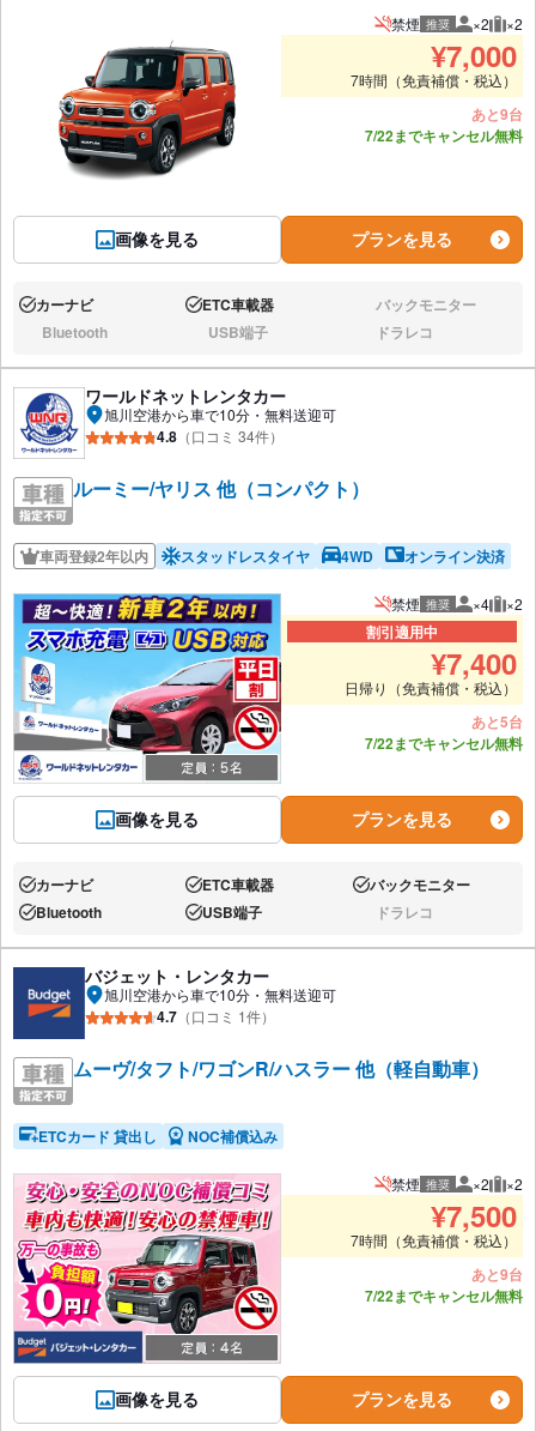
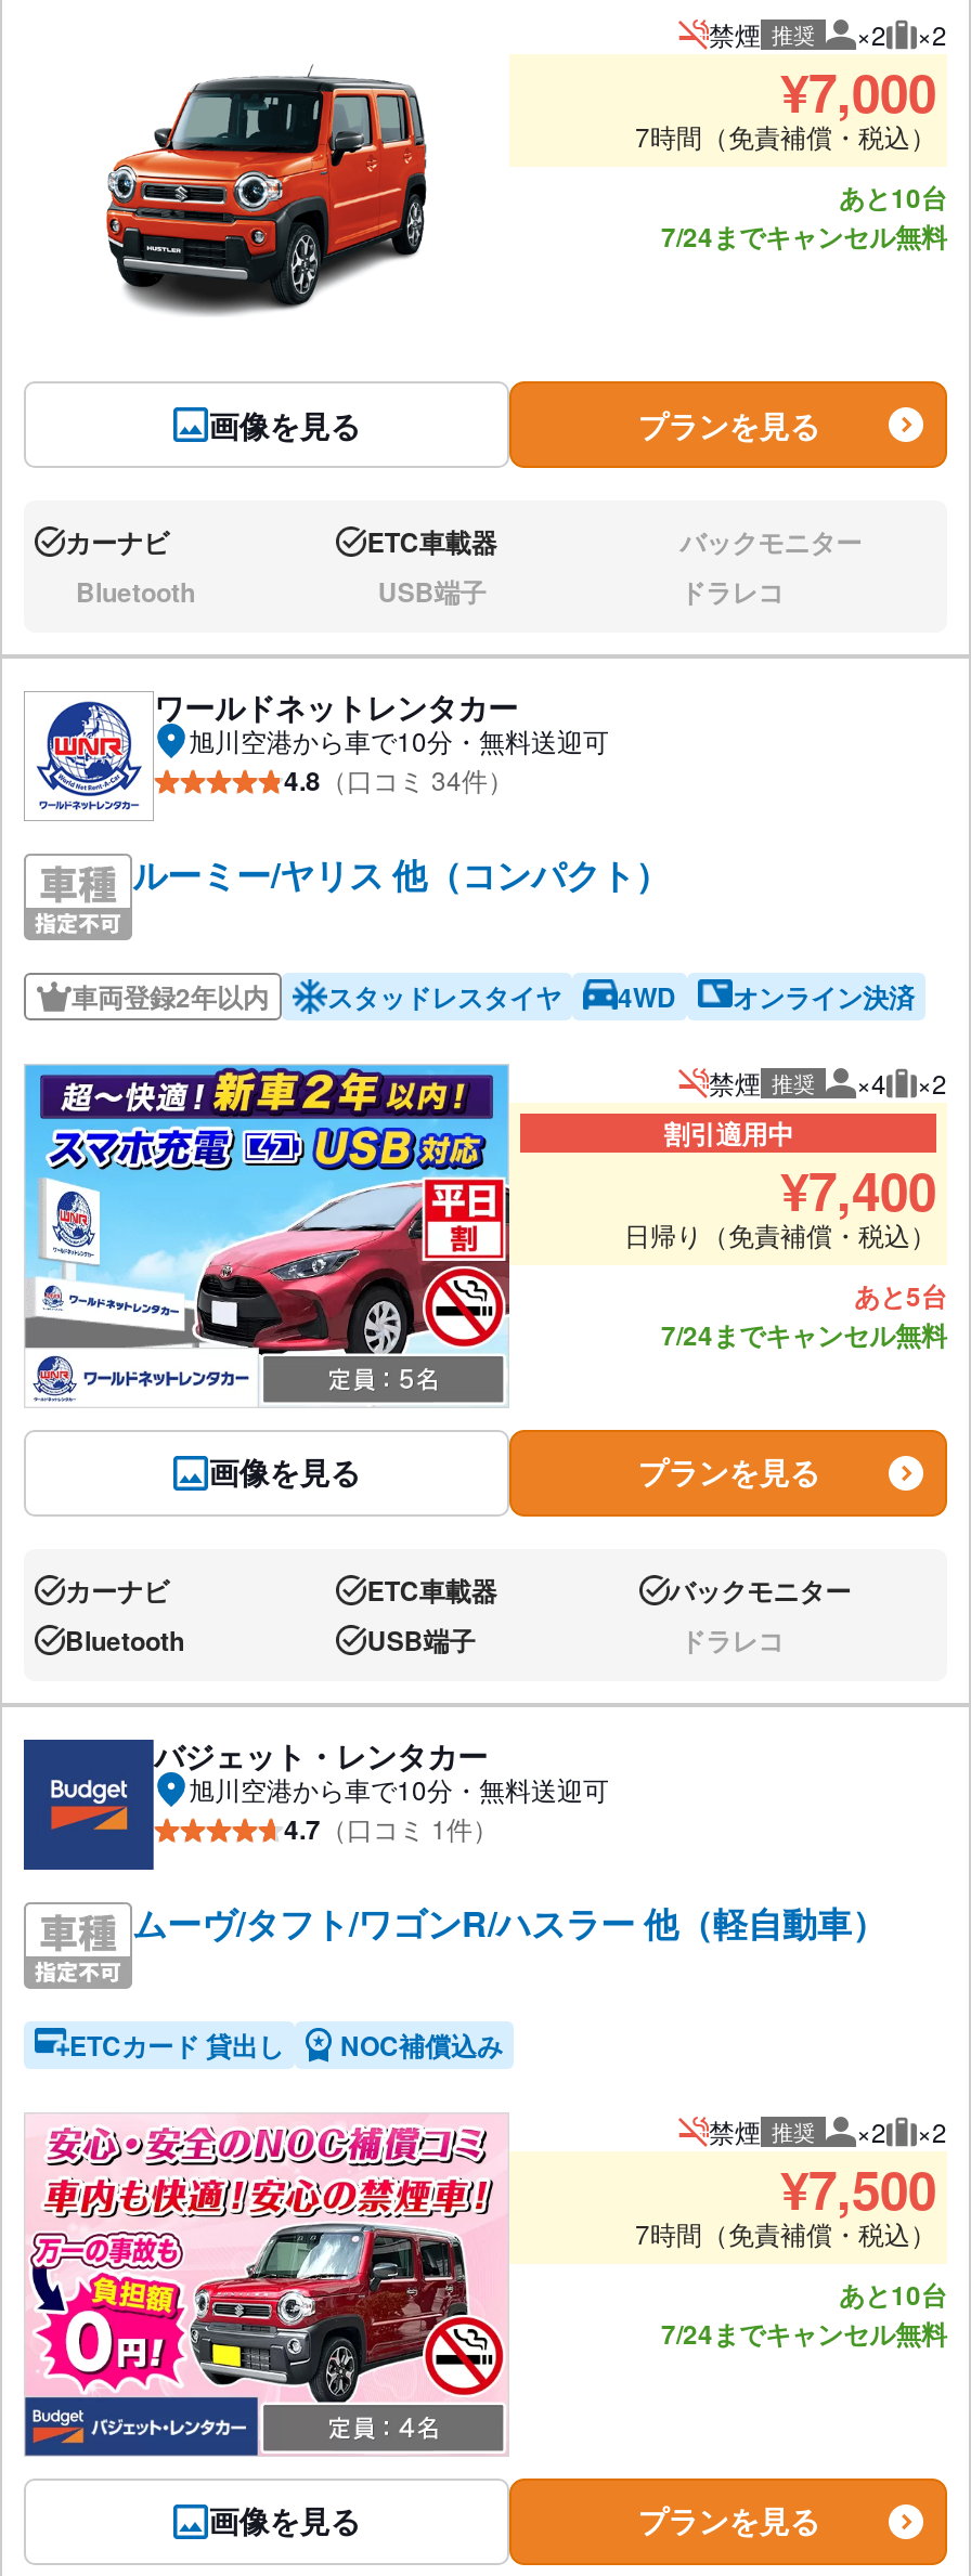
[471,103,523,125] あと9台 -> [839,178,947,217] あと10台
[365,125,523,146] 7/22までキャンセル無料 -> [661,217,947,256] 7/24までキャンセル無料
[365,732,523,754] 7/22までキャンセル無料 -> [661,1315,947,1354] 7/24までキャンセル無料
[471,1263,523,1285] あと9台 -> [839,2274,947,2313] あと10台
[365,1285,523,1306] 7/22までキャンセル無料 -> [661,2313,947,2352] 7/24までキャンセル無料

